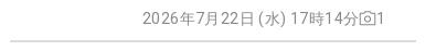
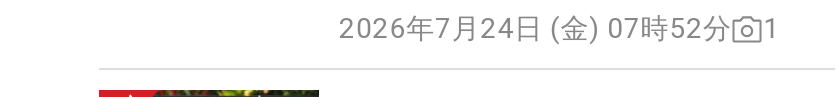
[142,10,359,27] 2026年7月22日 (水) 17時14分 -> [339,13,732,45] 2026年7月24日 (金) 07時52分

